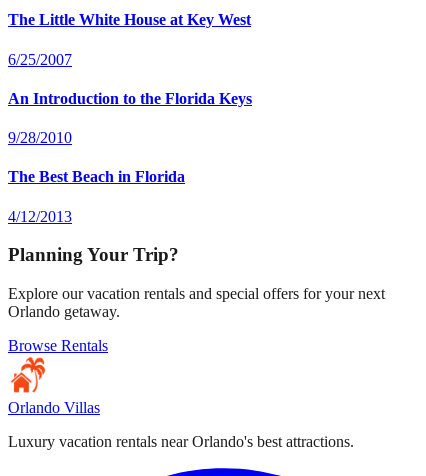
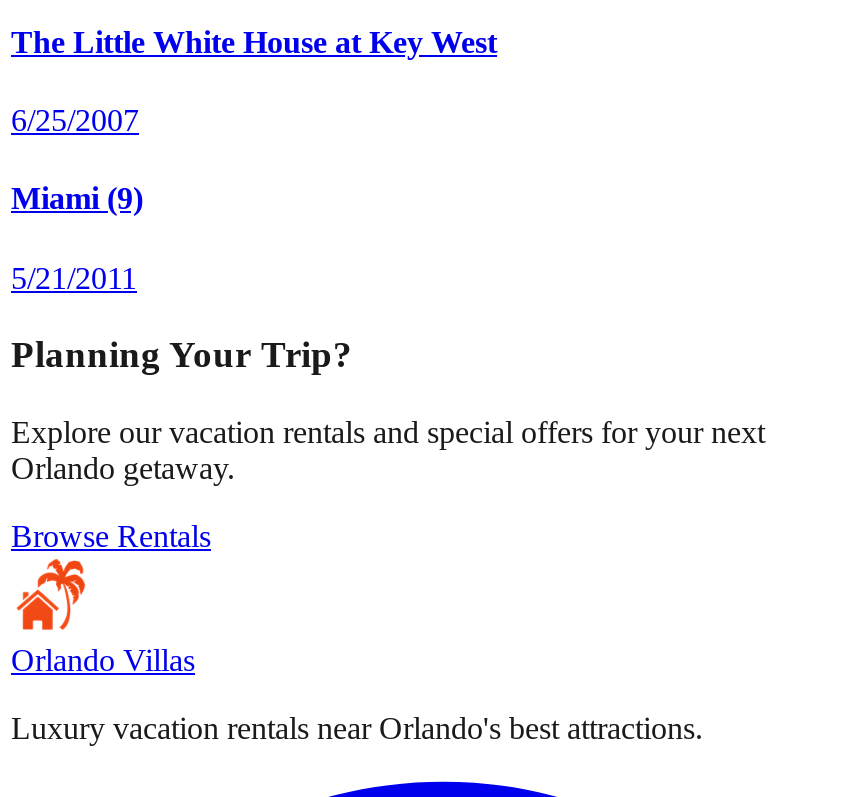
[8,90,252,225] An Introduction to the Florida Keys | 9/28/2010 | The Best Beach in Florida | 4/12/2013 -> [11,182,143,294] Miami (9) | 5/21/2011

